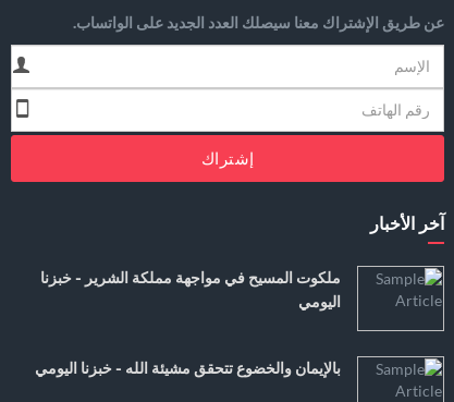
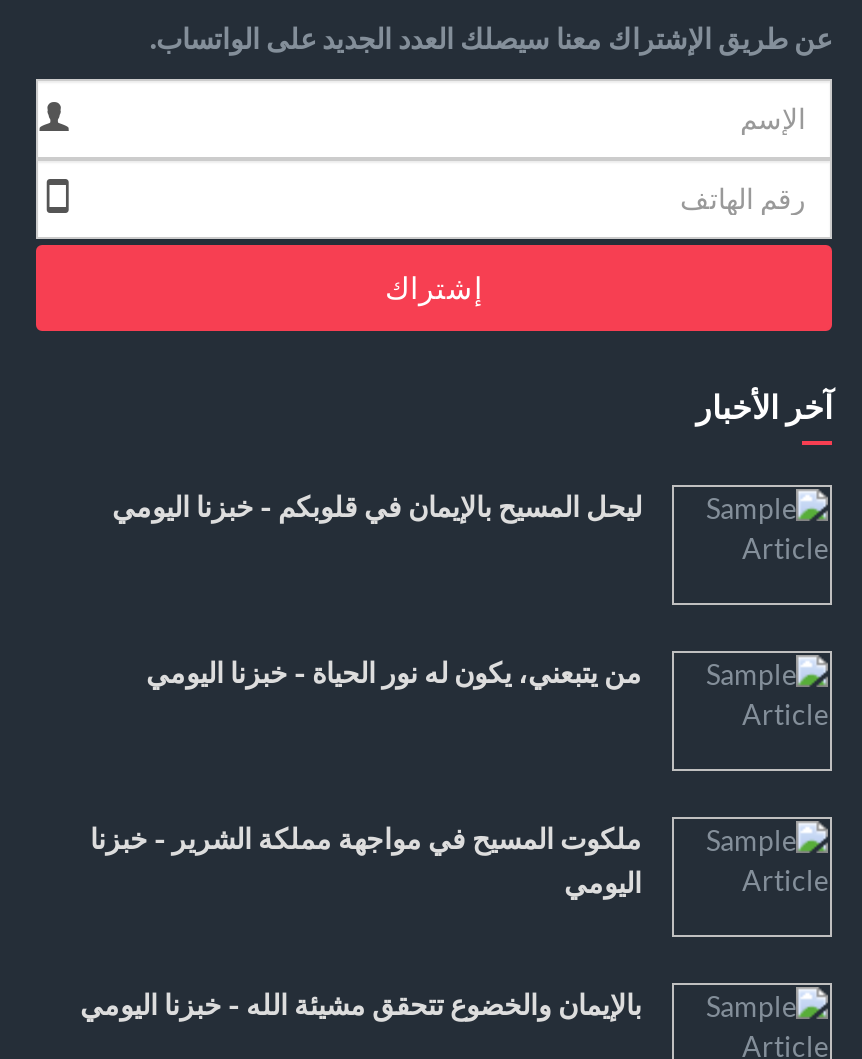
none -> [112,490,642,522] ليحل المسيح بالإيمان في قلوبكم - خبزنا اليومي
none -> [146,656,642,688] من يتبعني، يكون له نور الحياة - خبزنا اليومي

